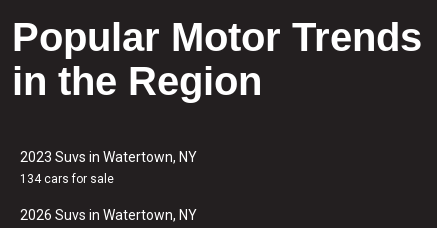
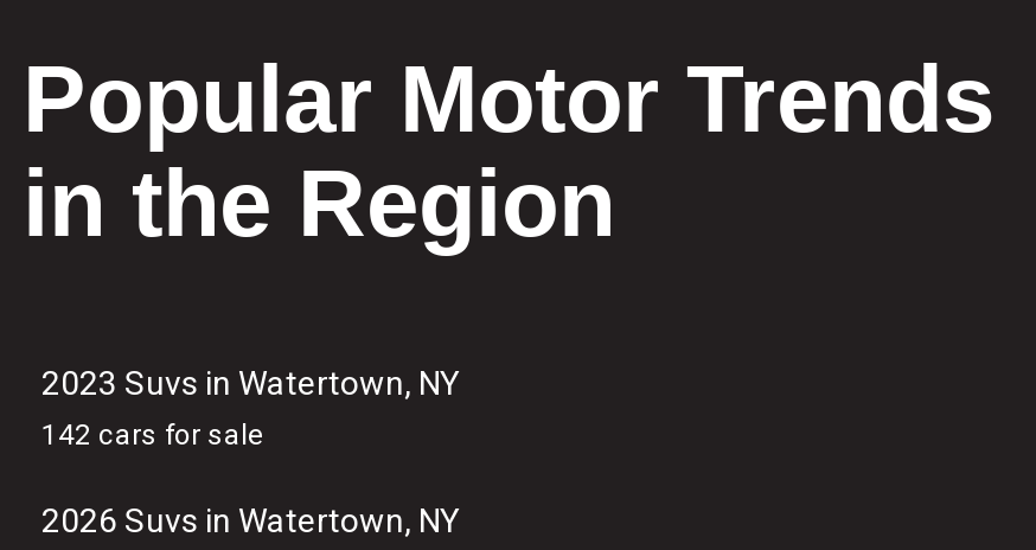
[20,172,114,186] 134 cars for sale -> [41,418,264,452] 142 cars for sale

